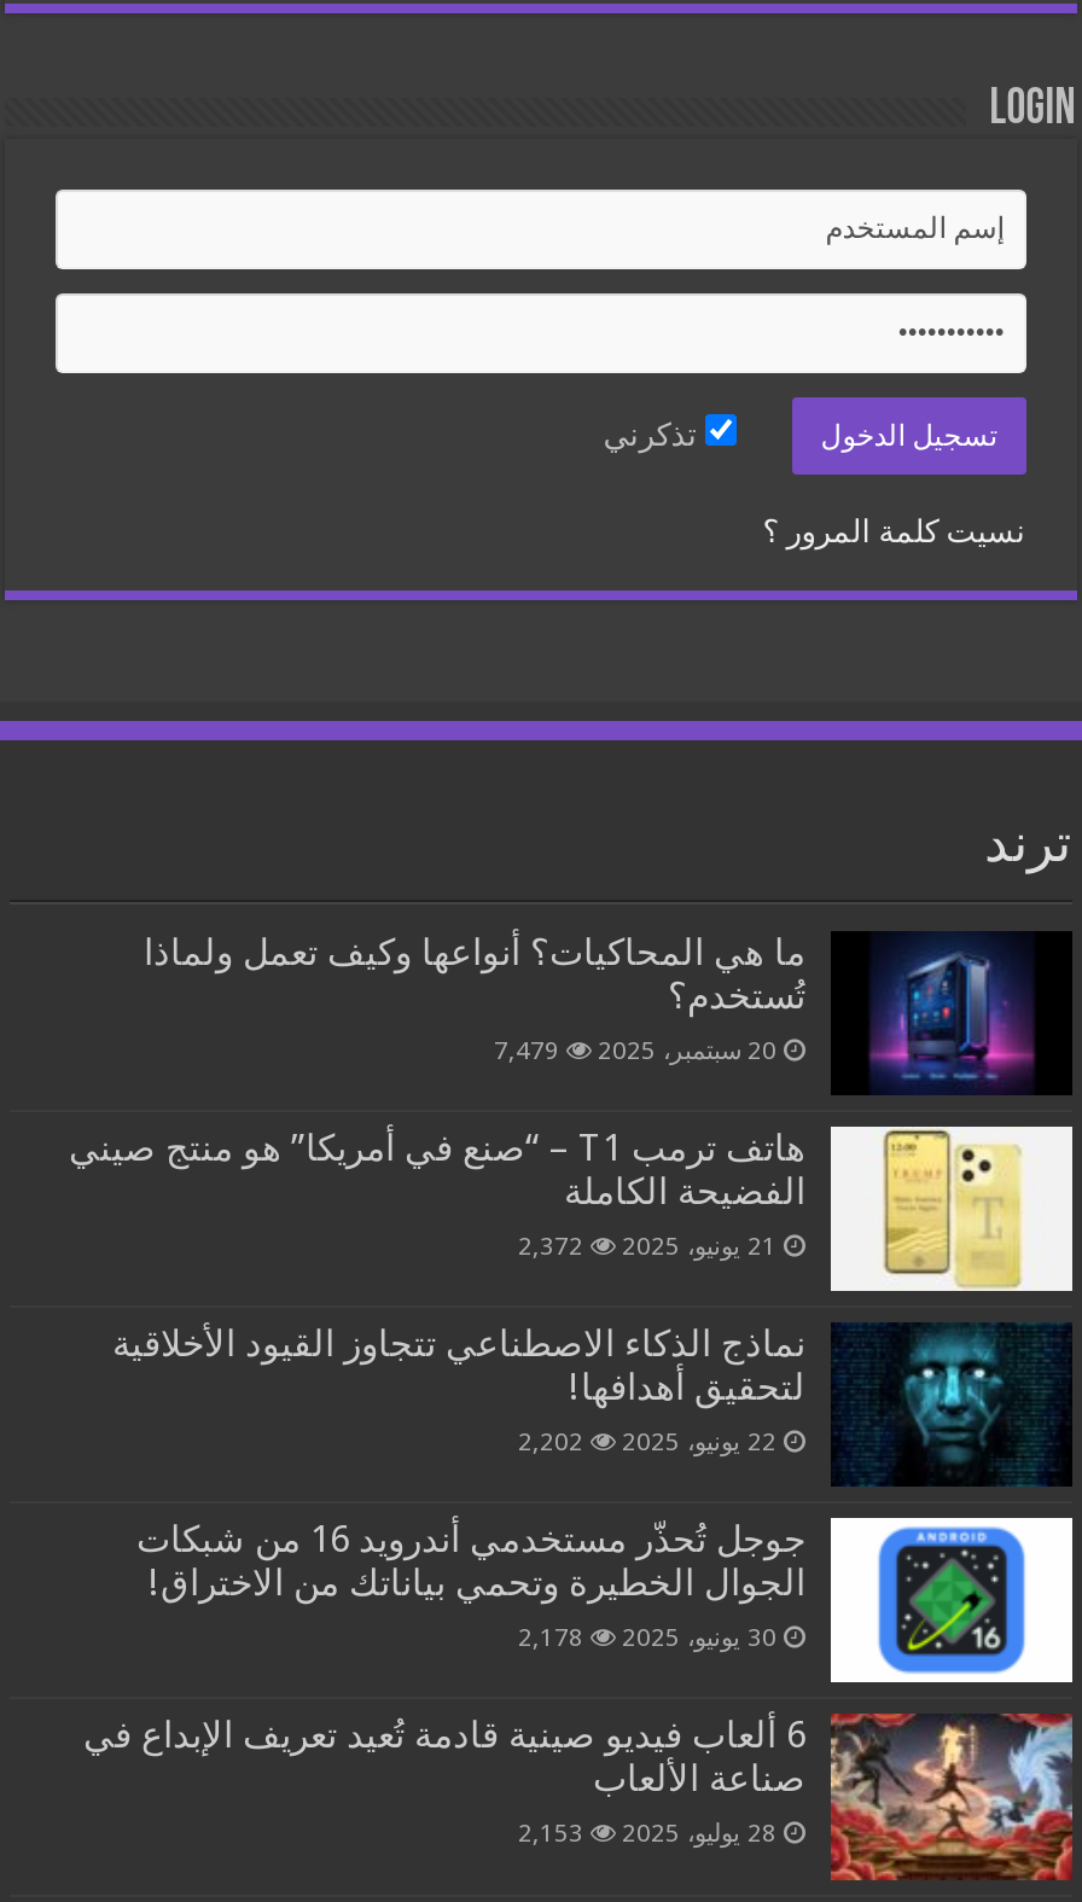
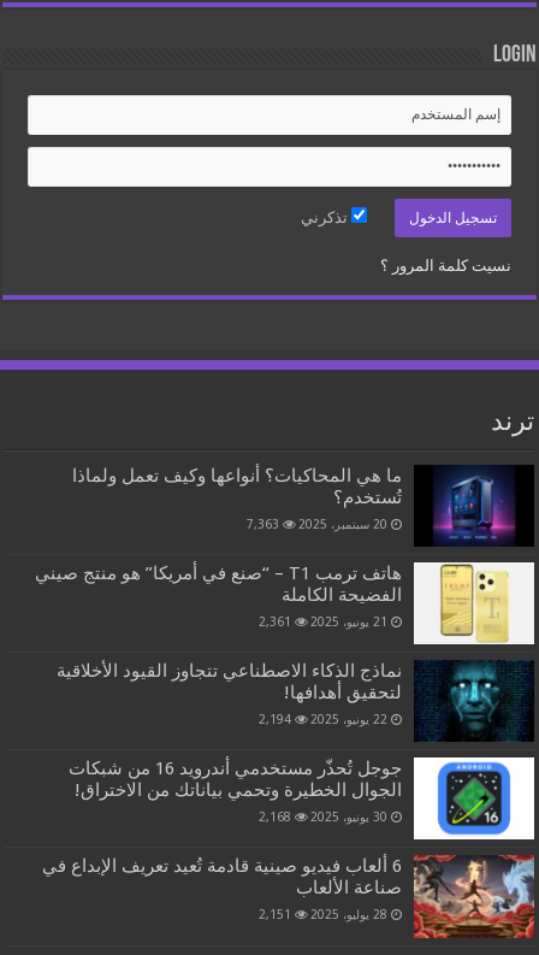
[494,1034,559,1063] 7,479 -> [246,516,279,531] 7,363
[518,1230,583,1259] 2,372 -> [258,614,291,629] 2,361
[518,1426,583,1455] 2,202 -> [258,712,291,726] 2,194
[518,1623,583,1652] 2,178 -> [258,810,291,824] 2,168
[518,1818,583,1847] 2,153 -> [258,907,291,922] 2,151

